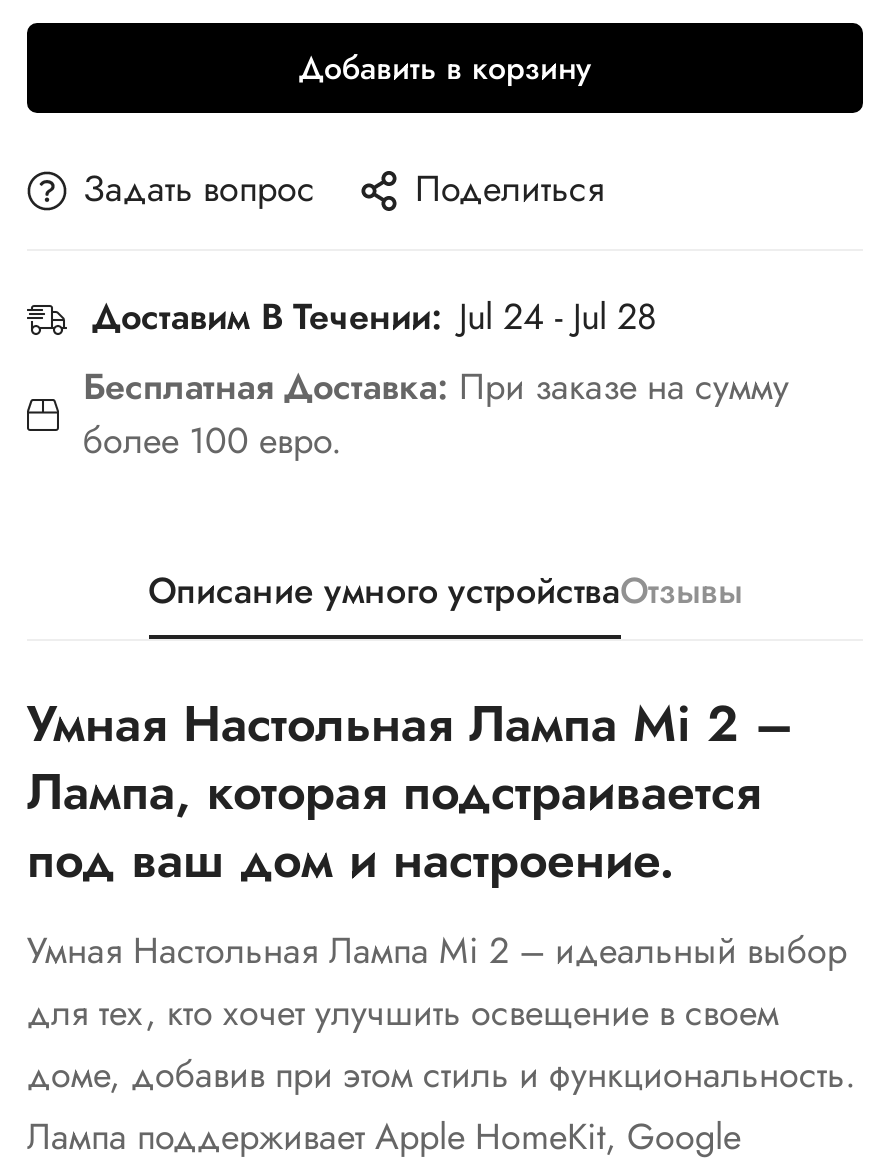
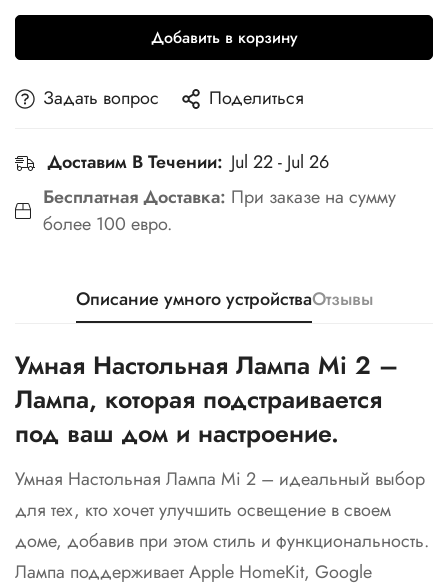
[91,291,657,343] Доставим В Течении: Jul 24 - Jul 28 -> [47,149,329,175] Доставим В Течении: Jul 22 - Jul 26

